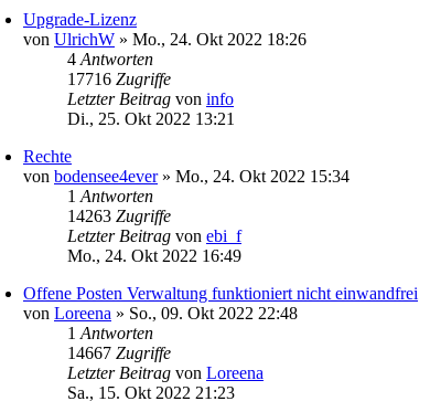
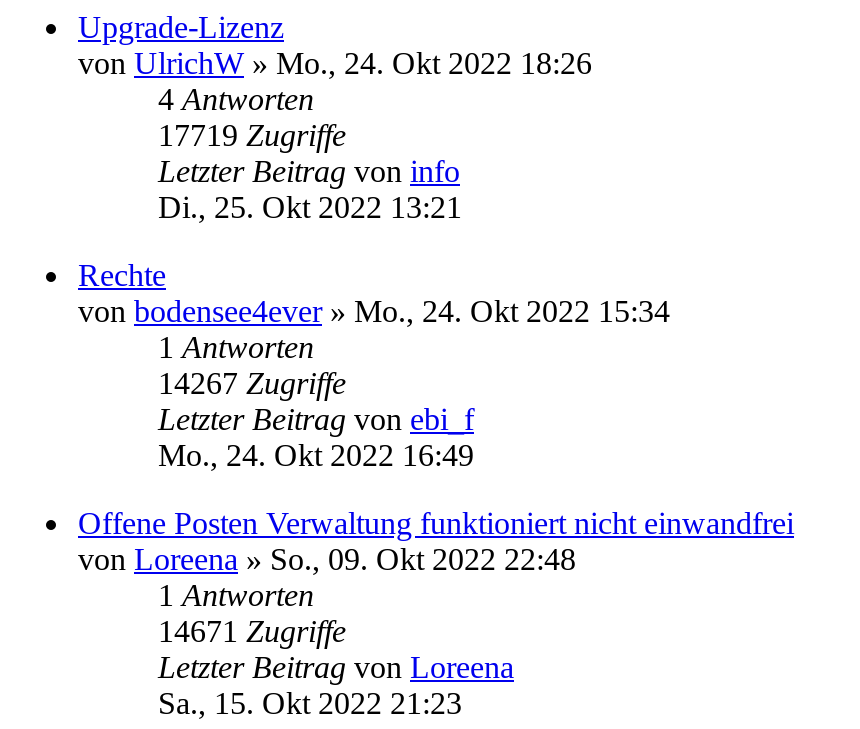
[67,69,171,88] 17716 Zugriffe -> [158,118,346,152] 17719 Zugriffe
[67,206,171,225] 14263 Zugriffe -> [158,366,346,400] 14267 Zugriffe
[67,343,171,362] 14667 Zugriffe -> [158,614,346,648] 14671 Zugriffe

